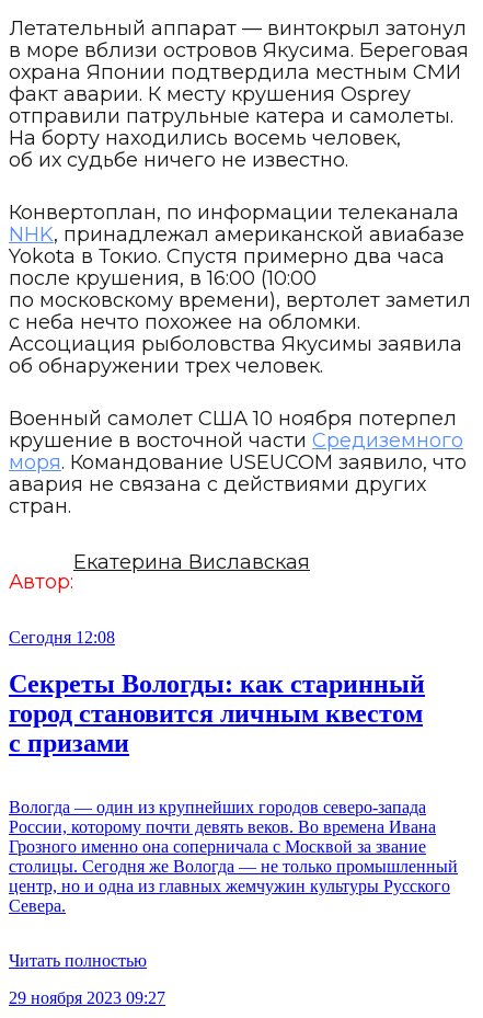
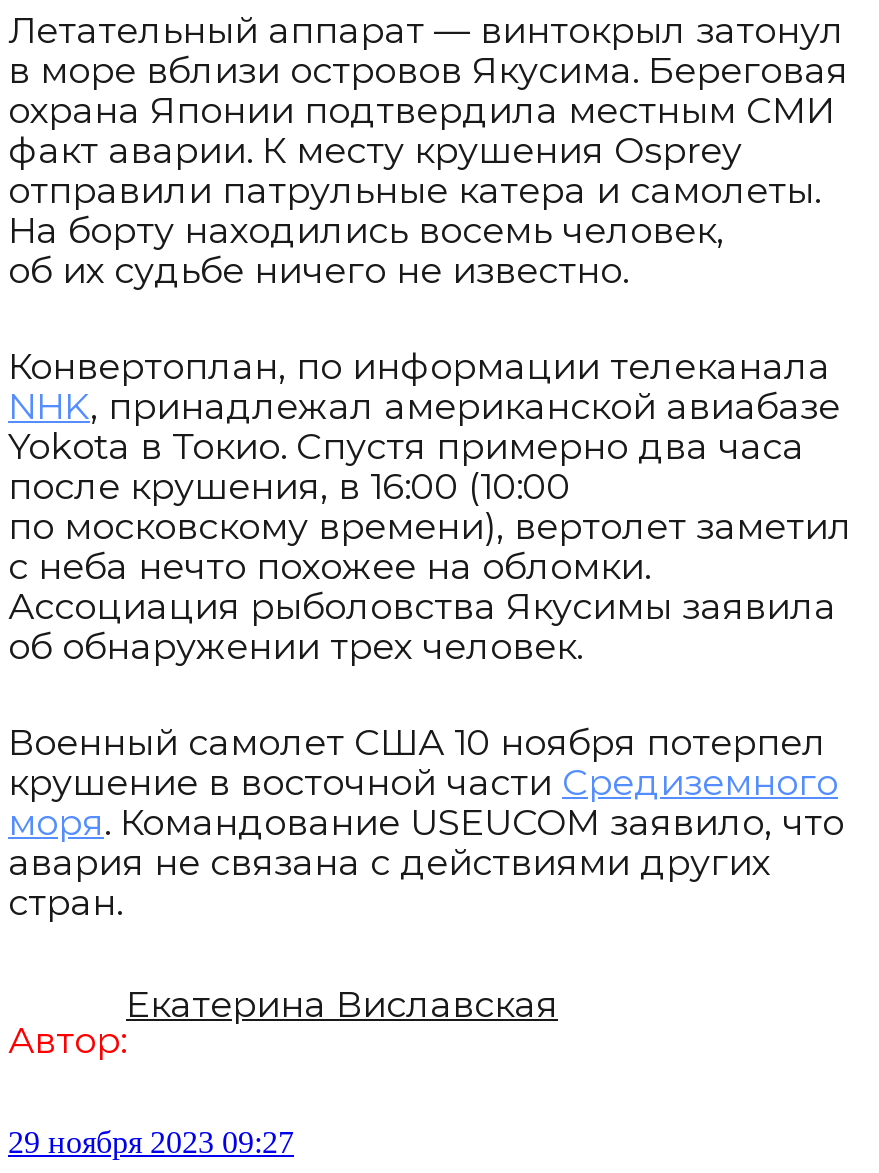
[9,628,458,969] Сегодня 12:08 | Секреты Вологды: как старинный | город становится личным квестом | с призами | Вологда — один из крупнейших городов северо-запада | России, которому почти девять веков. Во времена Ивана | Грозного именно она соперничала с Москвой за звание | столицы. Сегодня же Вологда — не только промышленный | центр, но и одна из главных жемчужин культуры Русского | Севера. | Читать полностью -> none

